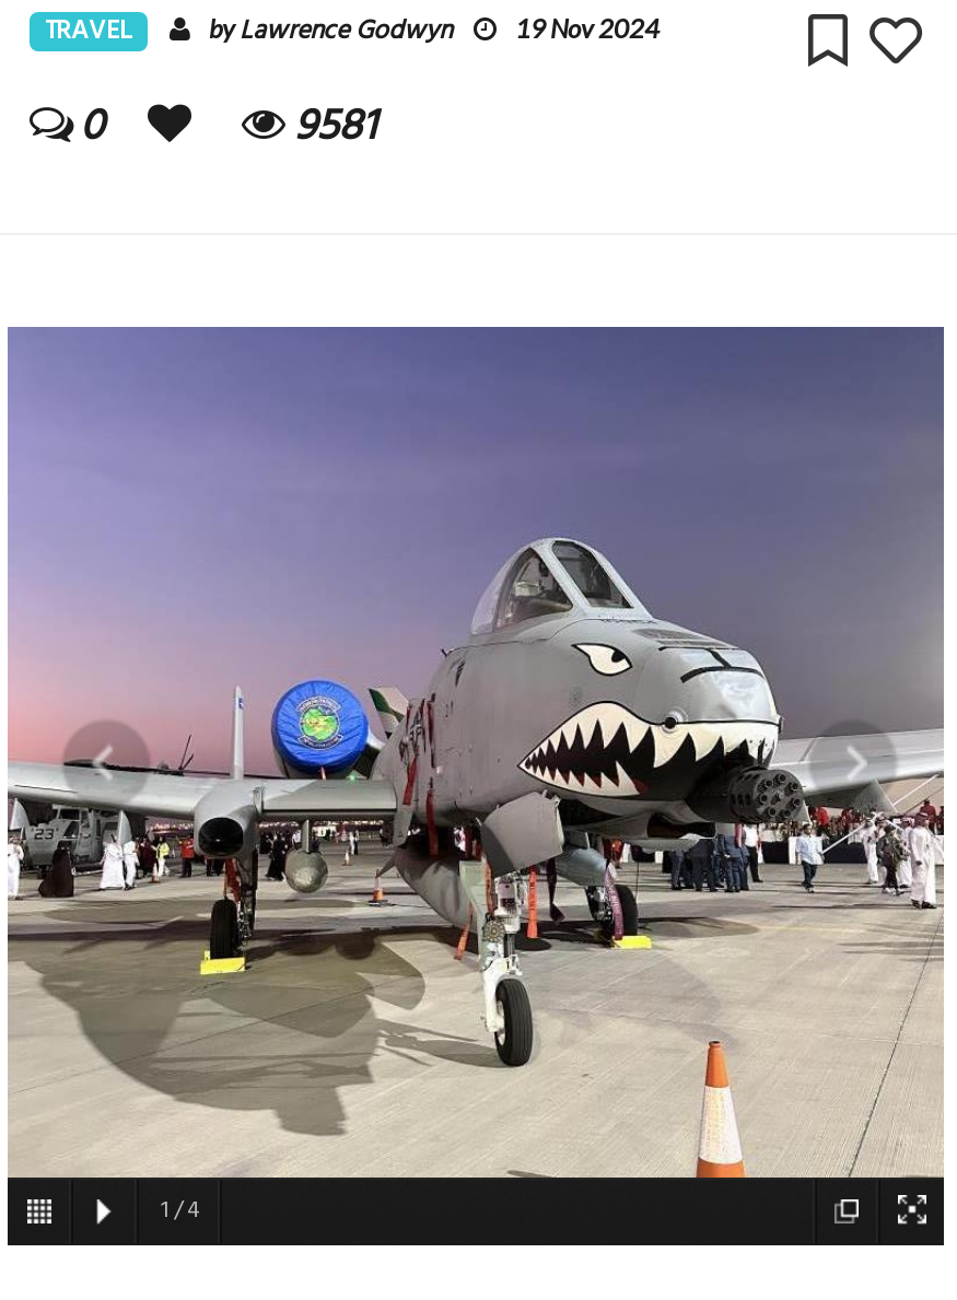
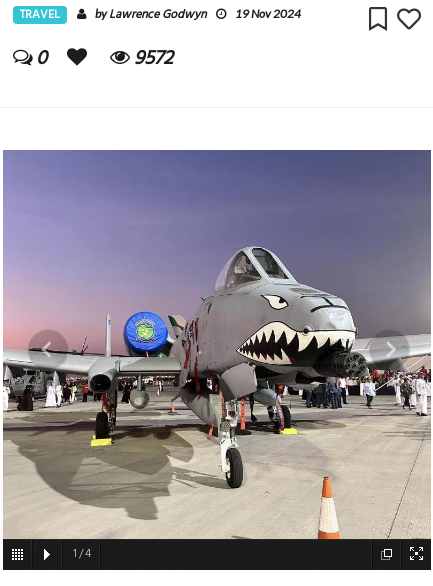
[294,91,375,161] 9581 -> [134,42,173,74] 9572

